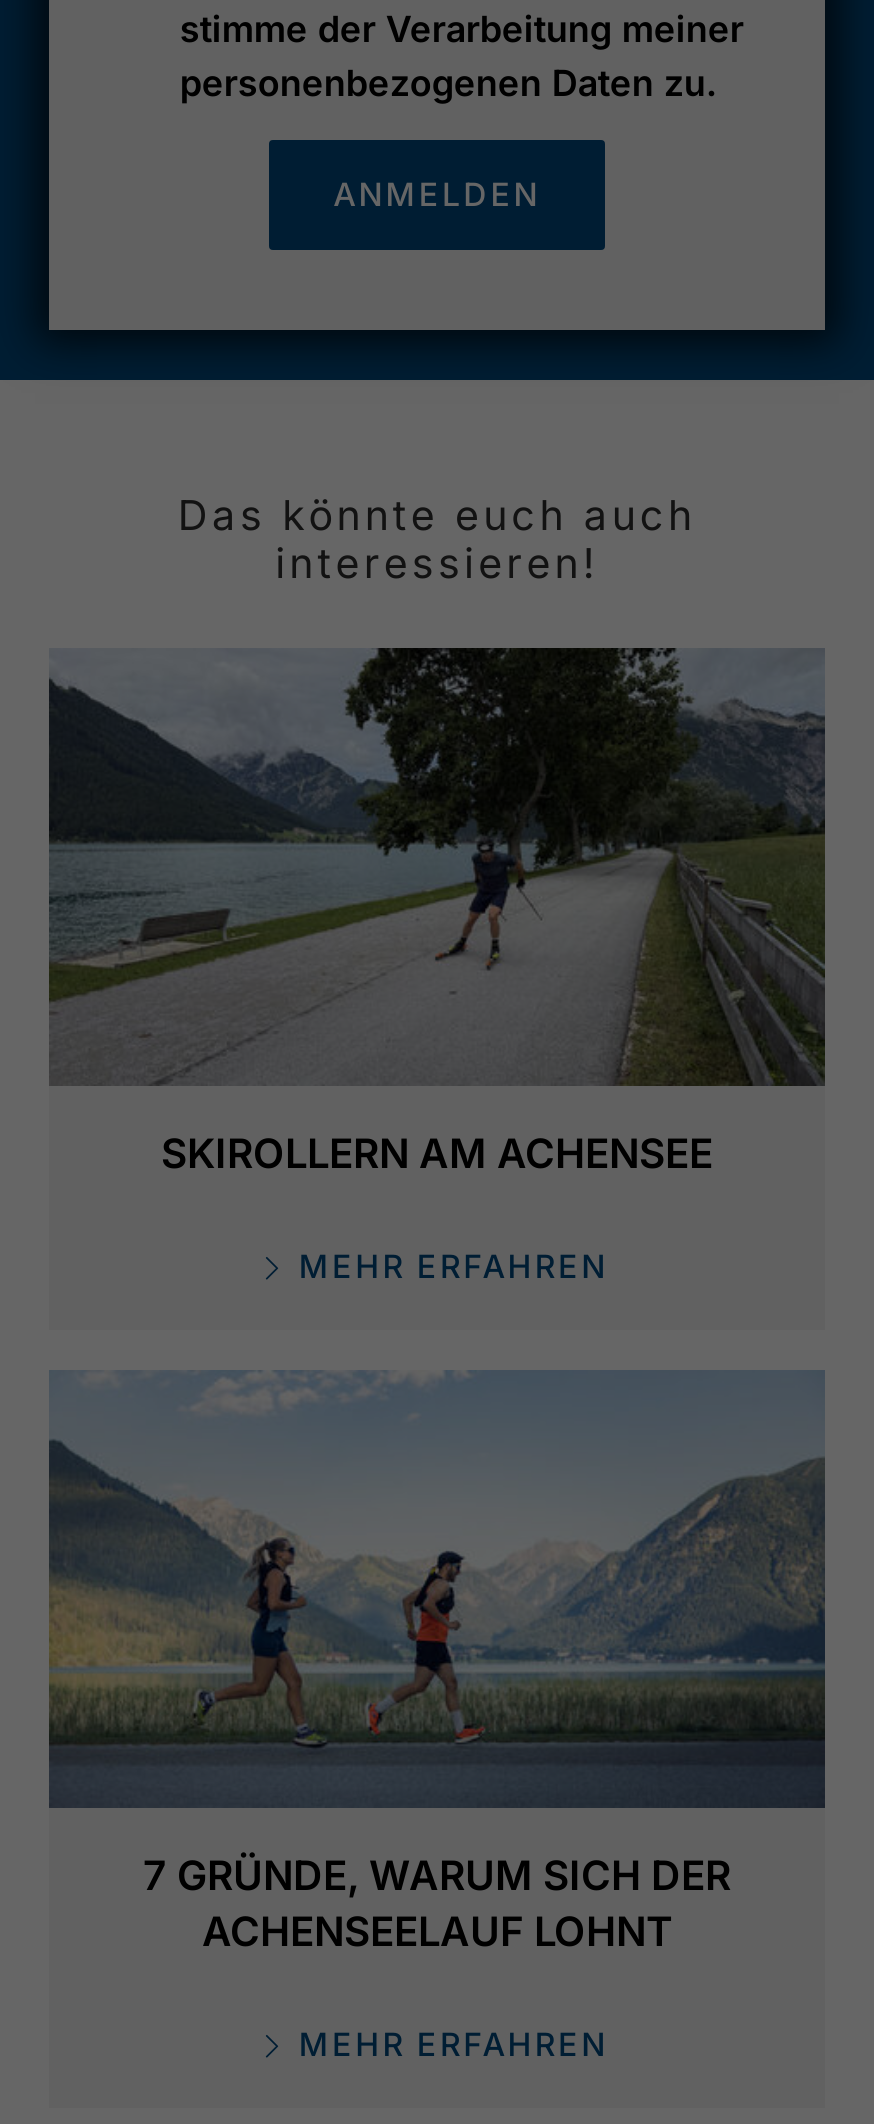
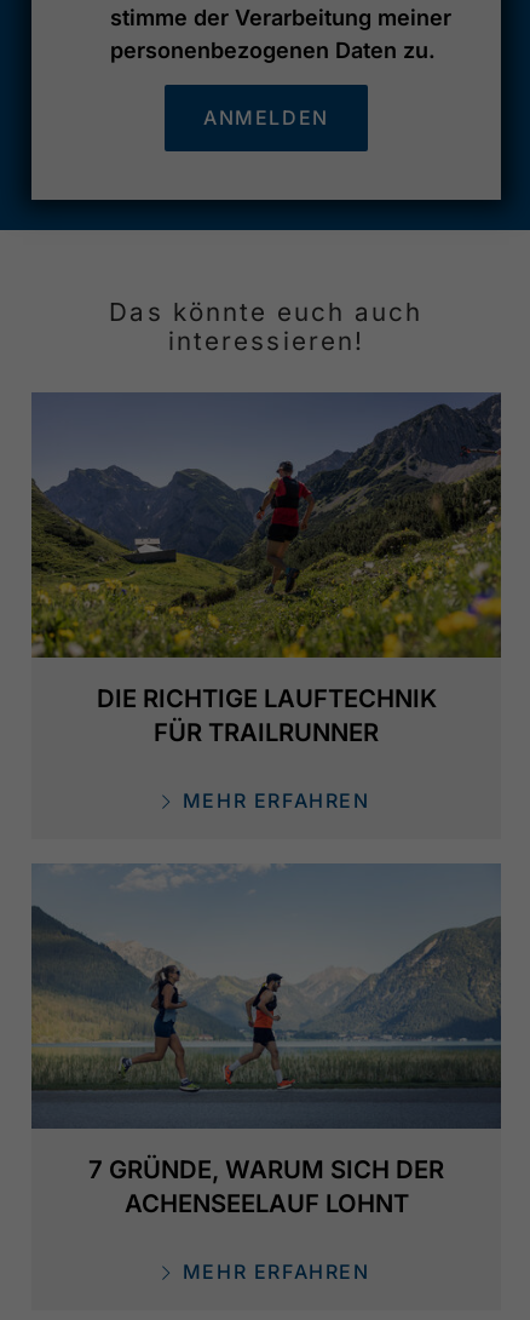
[47,646,825,1178] [image] | SKIROLLERN AM ACHENSEE -> [30,392,502,747] [image] | DIE RICHTIGE LAUFTECHNIK | FÜR TRAILRUNNER

